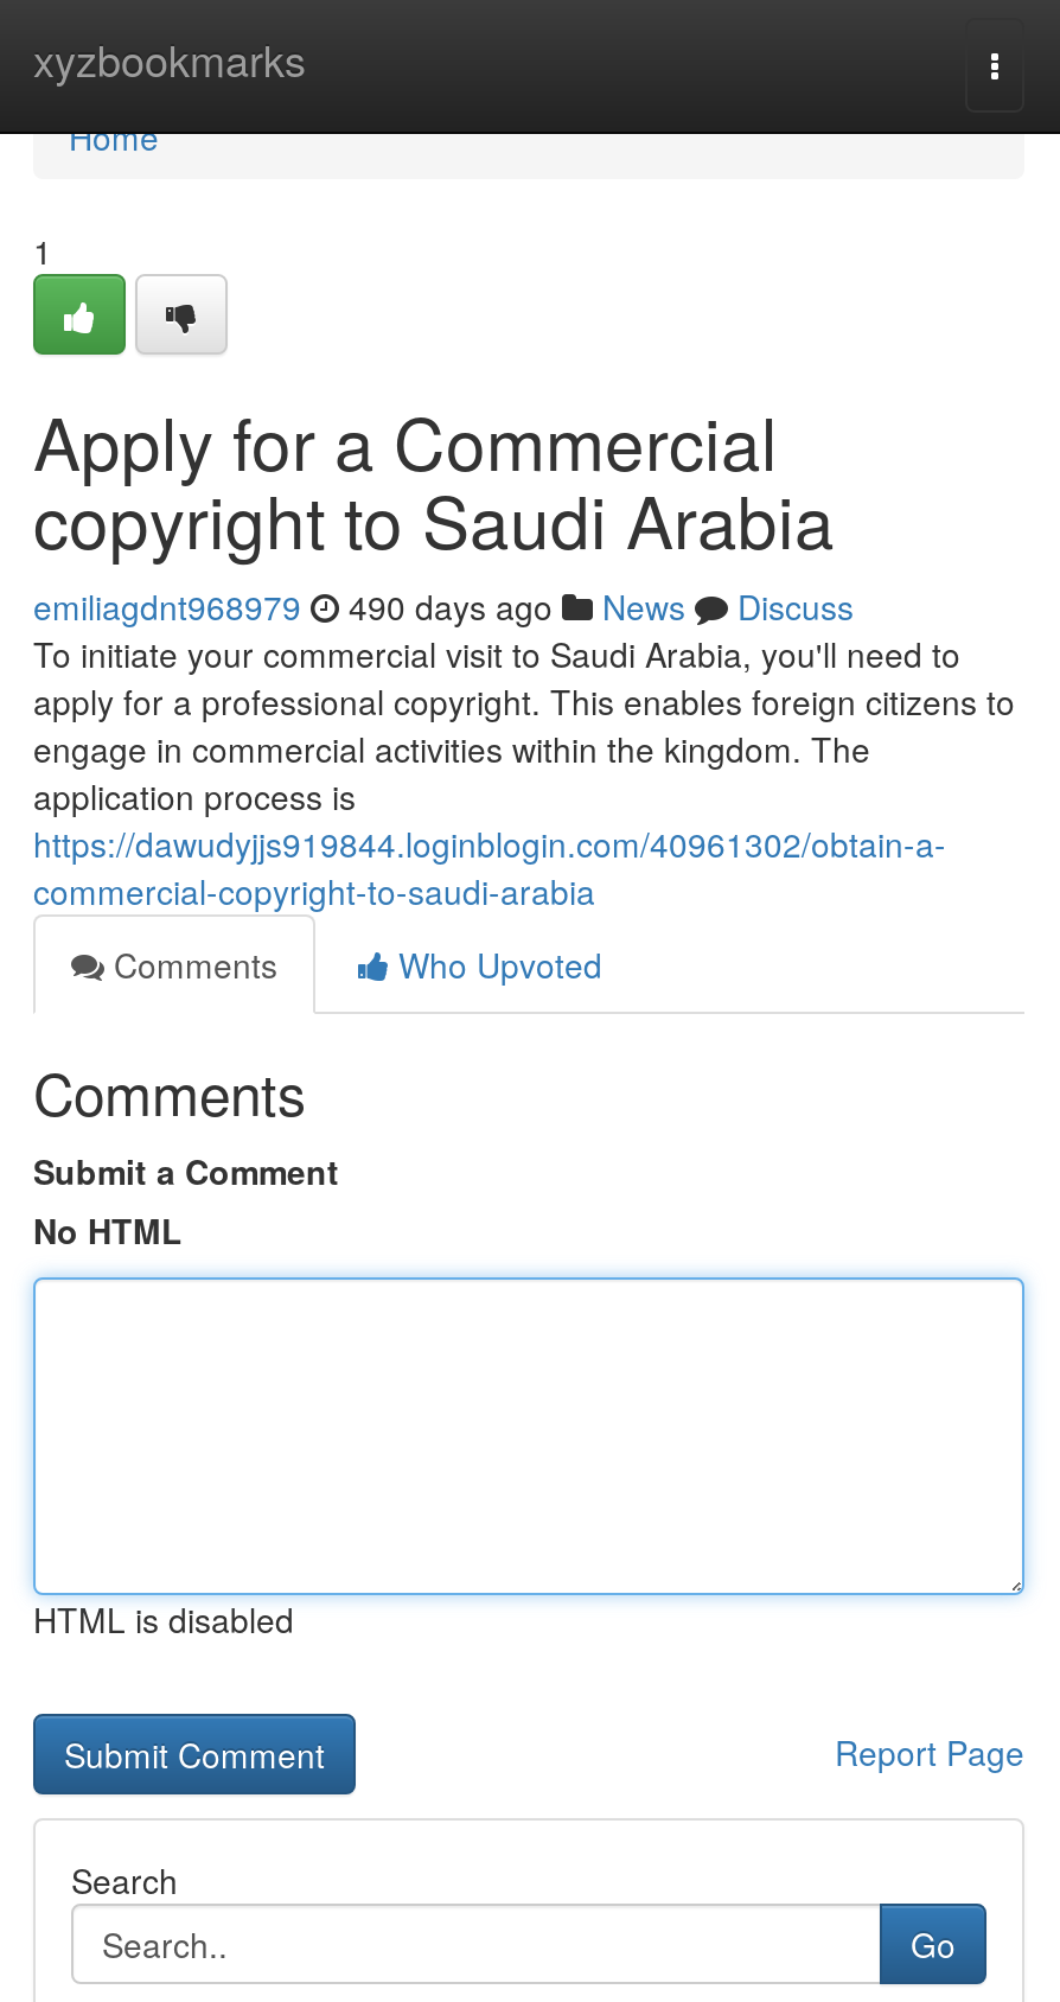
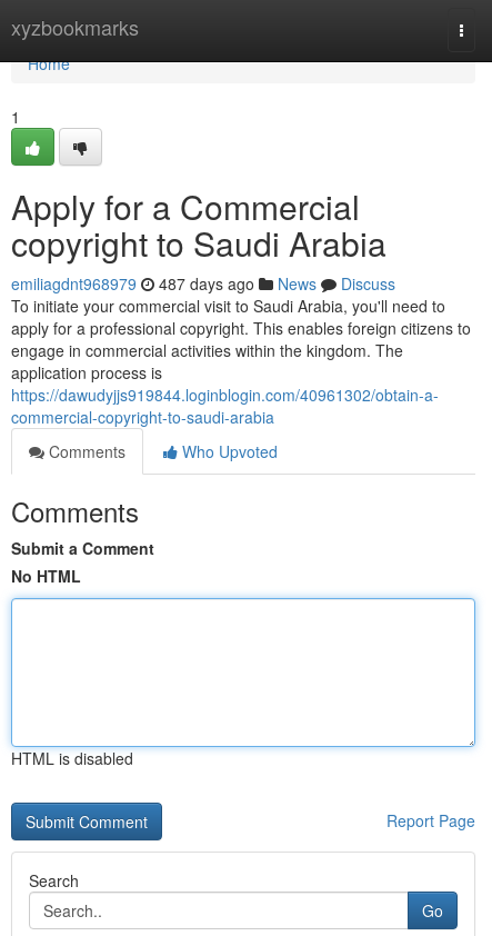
[33,582,854,630] emiliagdnt968979 490 days ago News Discuss -> [11,272,395,295] emiliagdnt968979 487 days ago News Discuss

